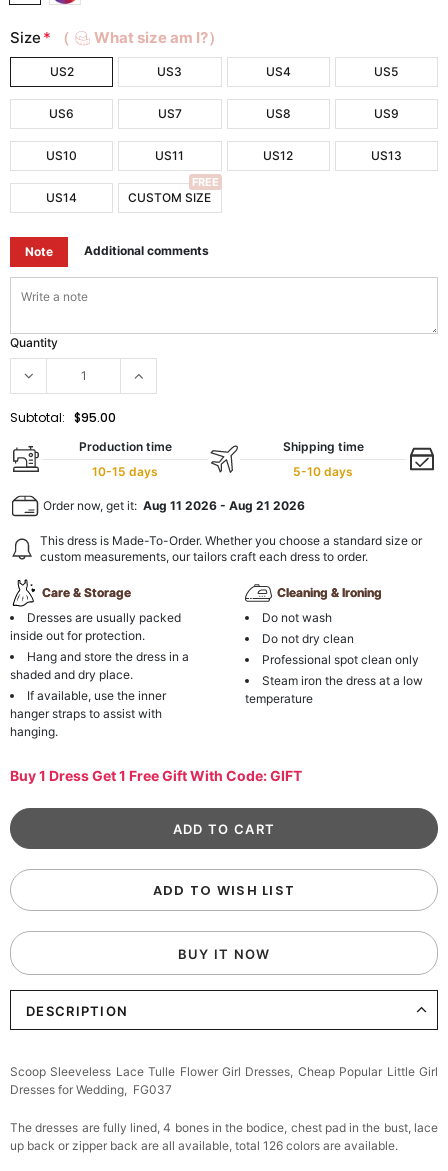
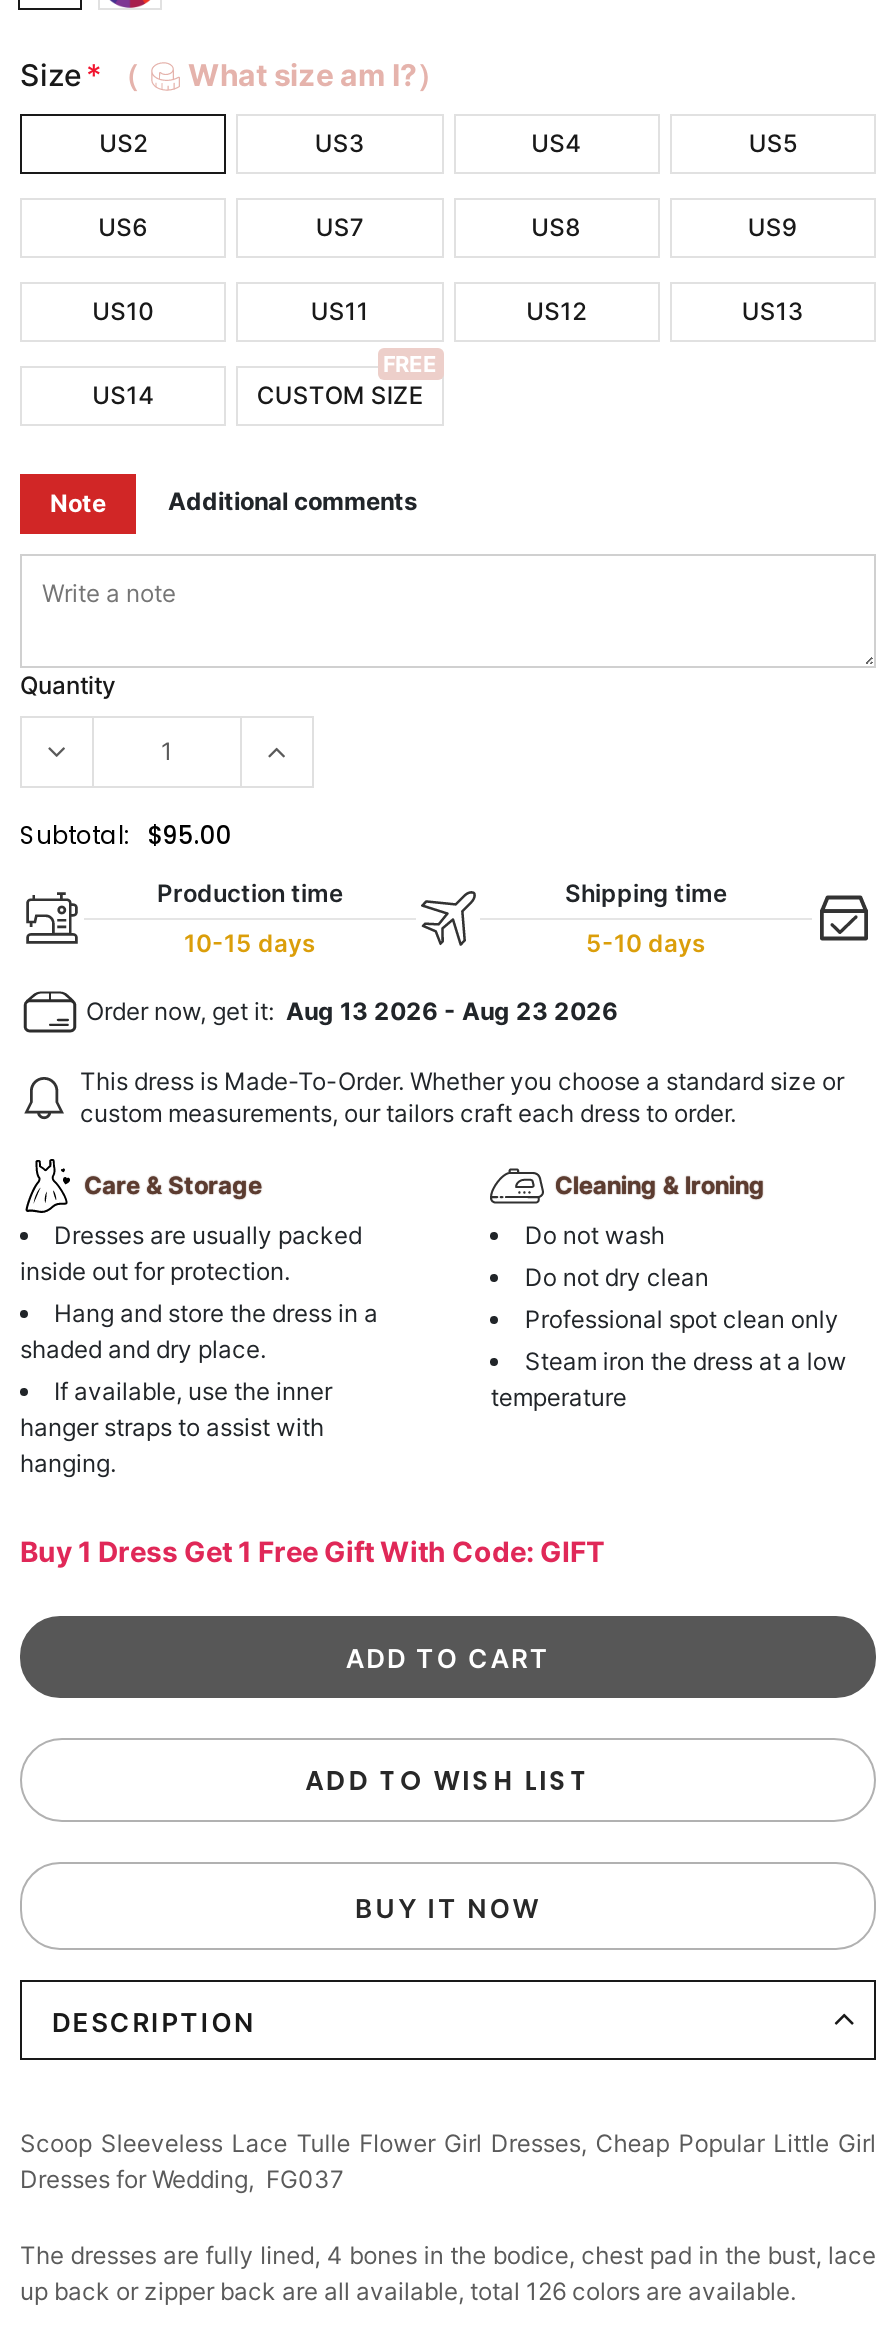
[40,498,305,513] Order now, get it: Aug 11 2026 - Aug 21 2026 -> [80,995,618,1025] Order now, get it: Aug 13 2026 - Aug 23 2026

